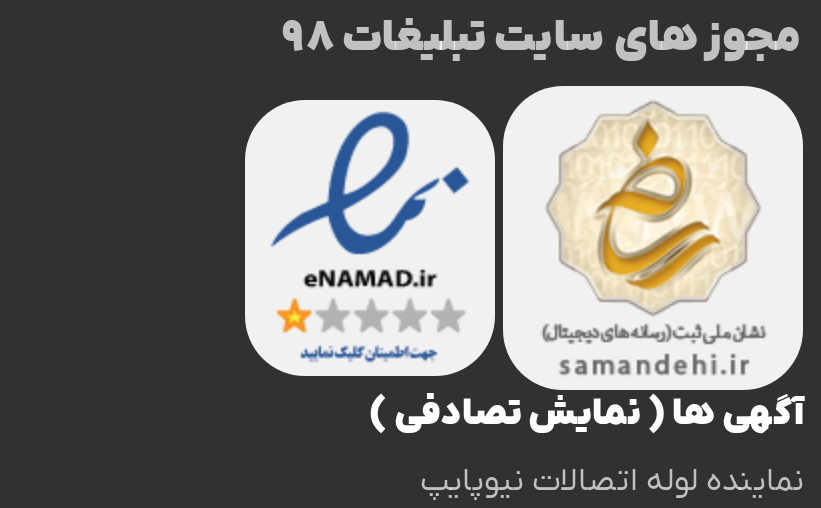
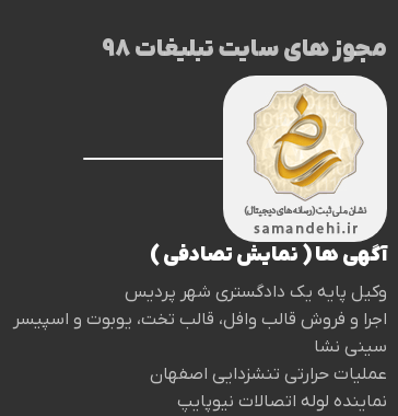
[243,98,501,378] [image] -> none
none -> [14,281,388,385] وکیل پایه یک دادگستری شهر پردیس | اجرا و فروش قالب وافل، قالب تخت، یوبوت و اسپیسر | سینی نشا | عملیات حرارتی تنشزدایی اصفهان

